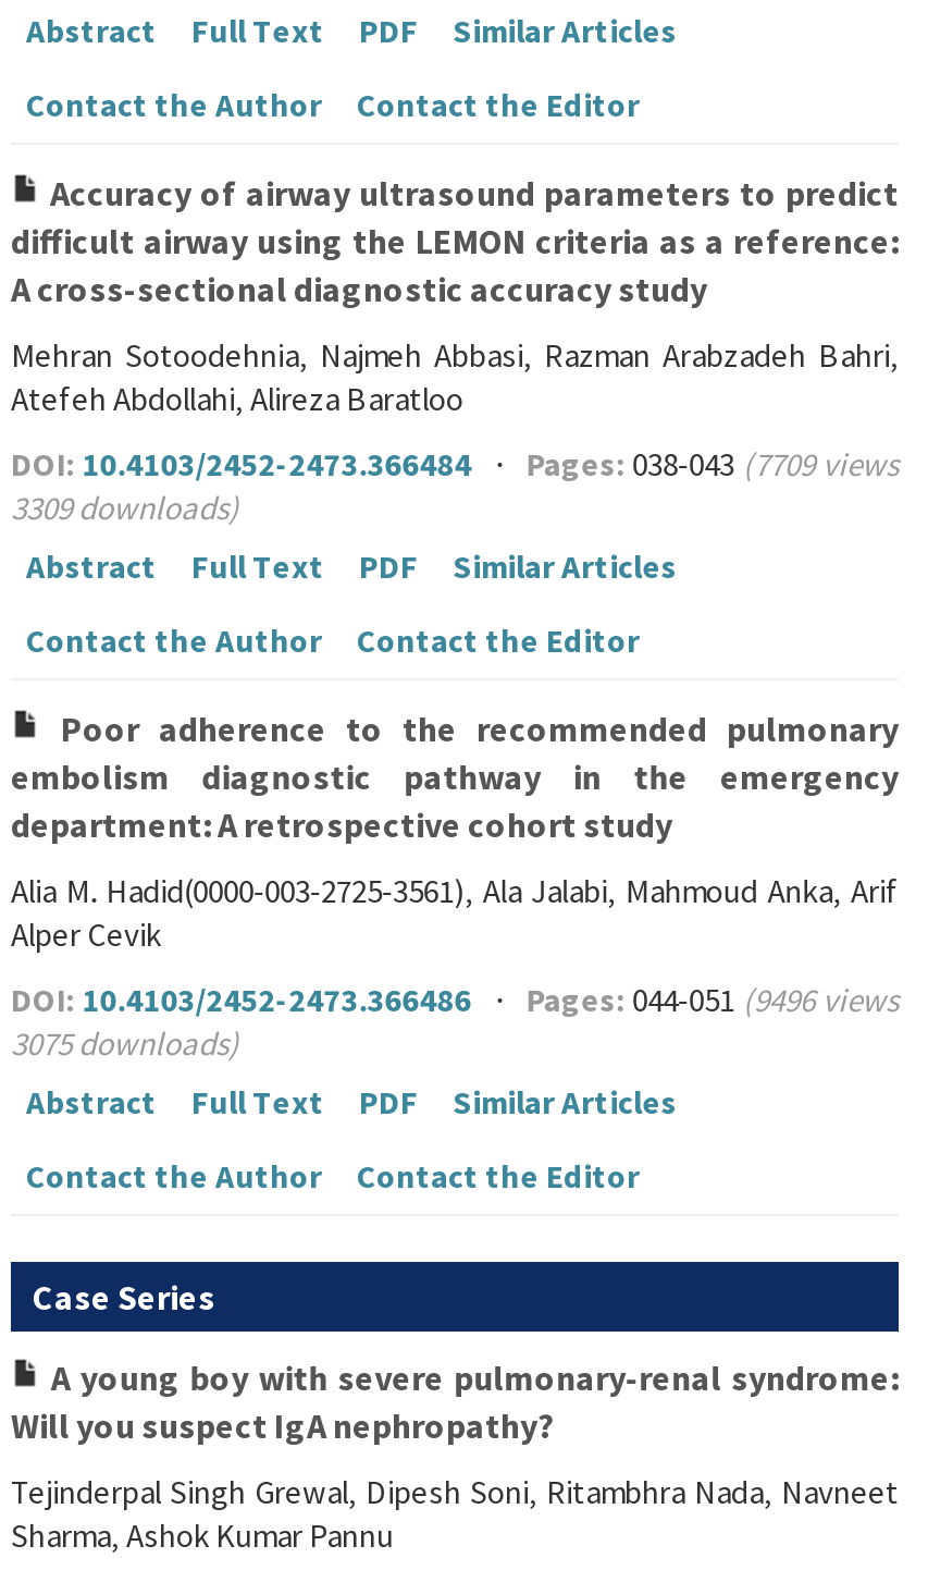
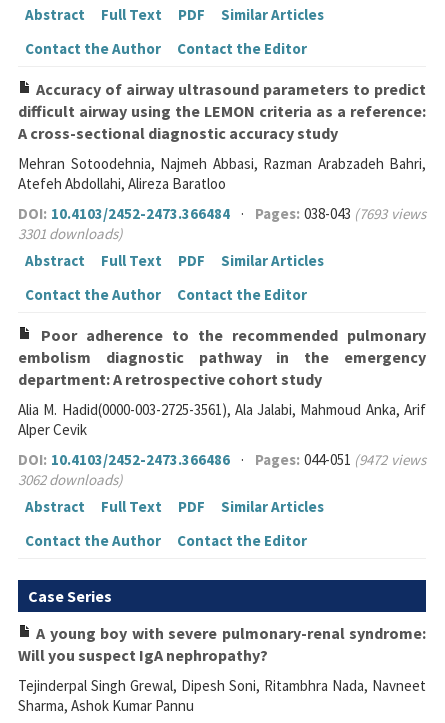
[11,444,899,485] DOI: 10.4103/2452-2473.366484 · Pages: 038-043 (7709 views -> [18,204,426,223] DOI: 10.4103/2452-2473.366484 · Pages: 038-043 (7693 views
[11,487,239,528] 3309 downloads) -> [18,224,123,243] 3301 downloads)
[11,979,899,1021] DOI: 10.4103/2452-2473.366486 · Pages: 044-051 (9496 views -> [18,450,426,469] DOI: 10.4103/2452-2473.366486 · Pages: 044-051 (9472 views
[11,1023,239,1064] 3075 downloads) -> [18,470,123,489] 3062 downloads)

